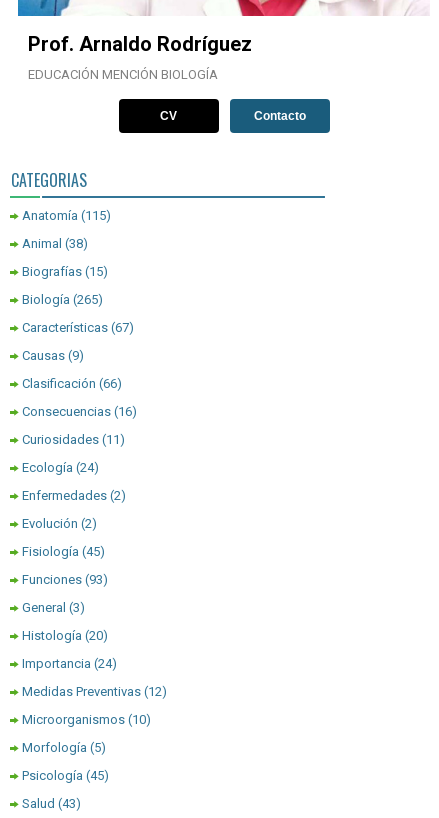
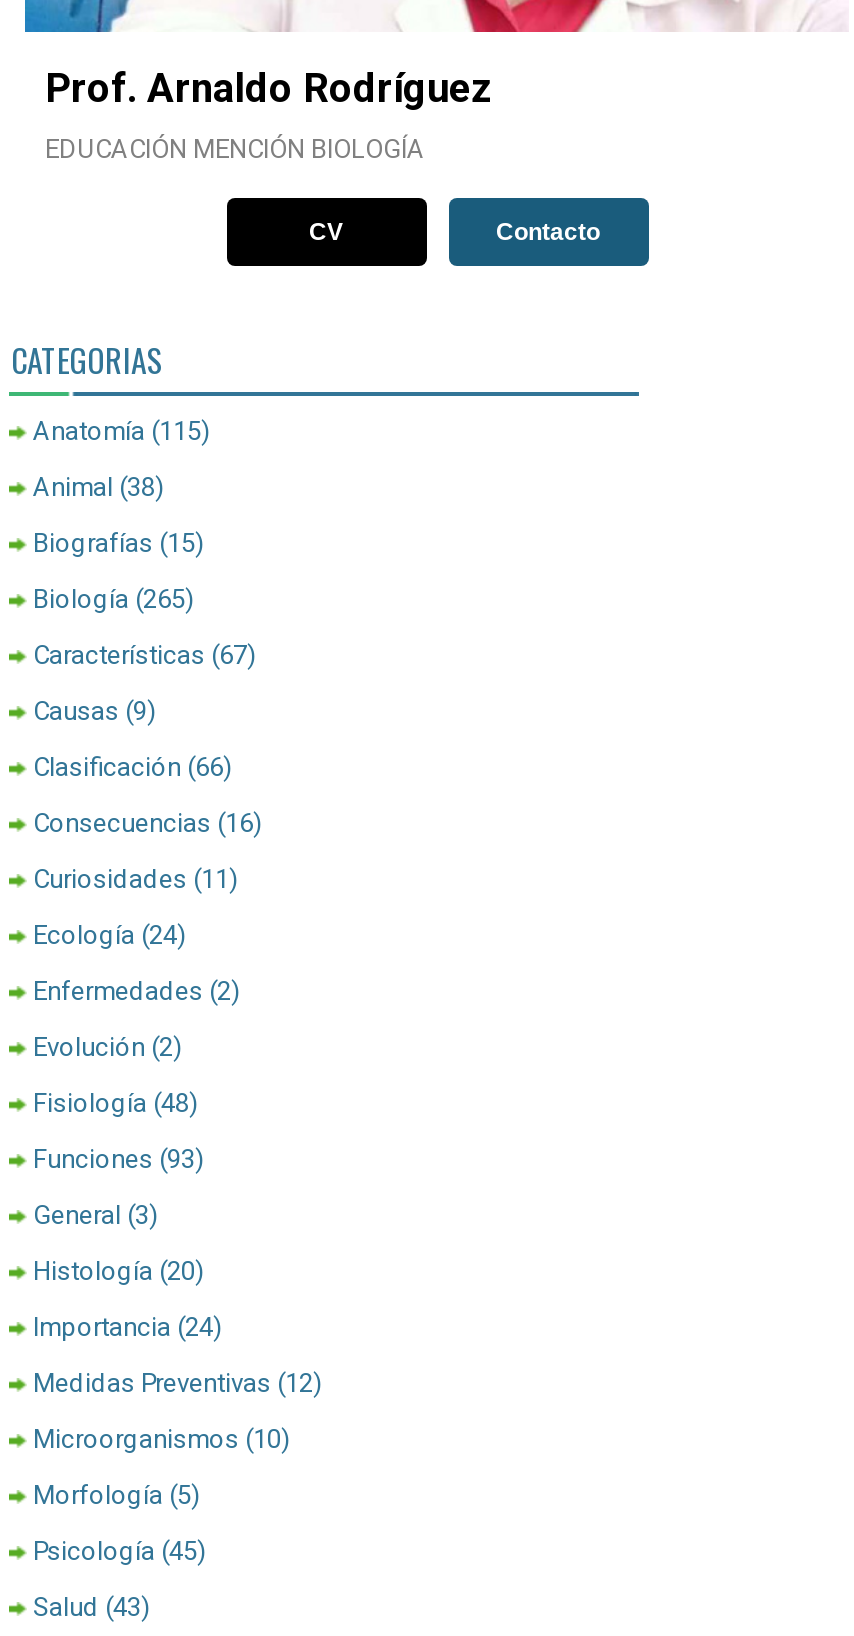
[22,543,105,558] Fisiología (45) -> [33,1087,199,1117] Fisiología (48)

